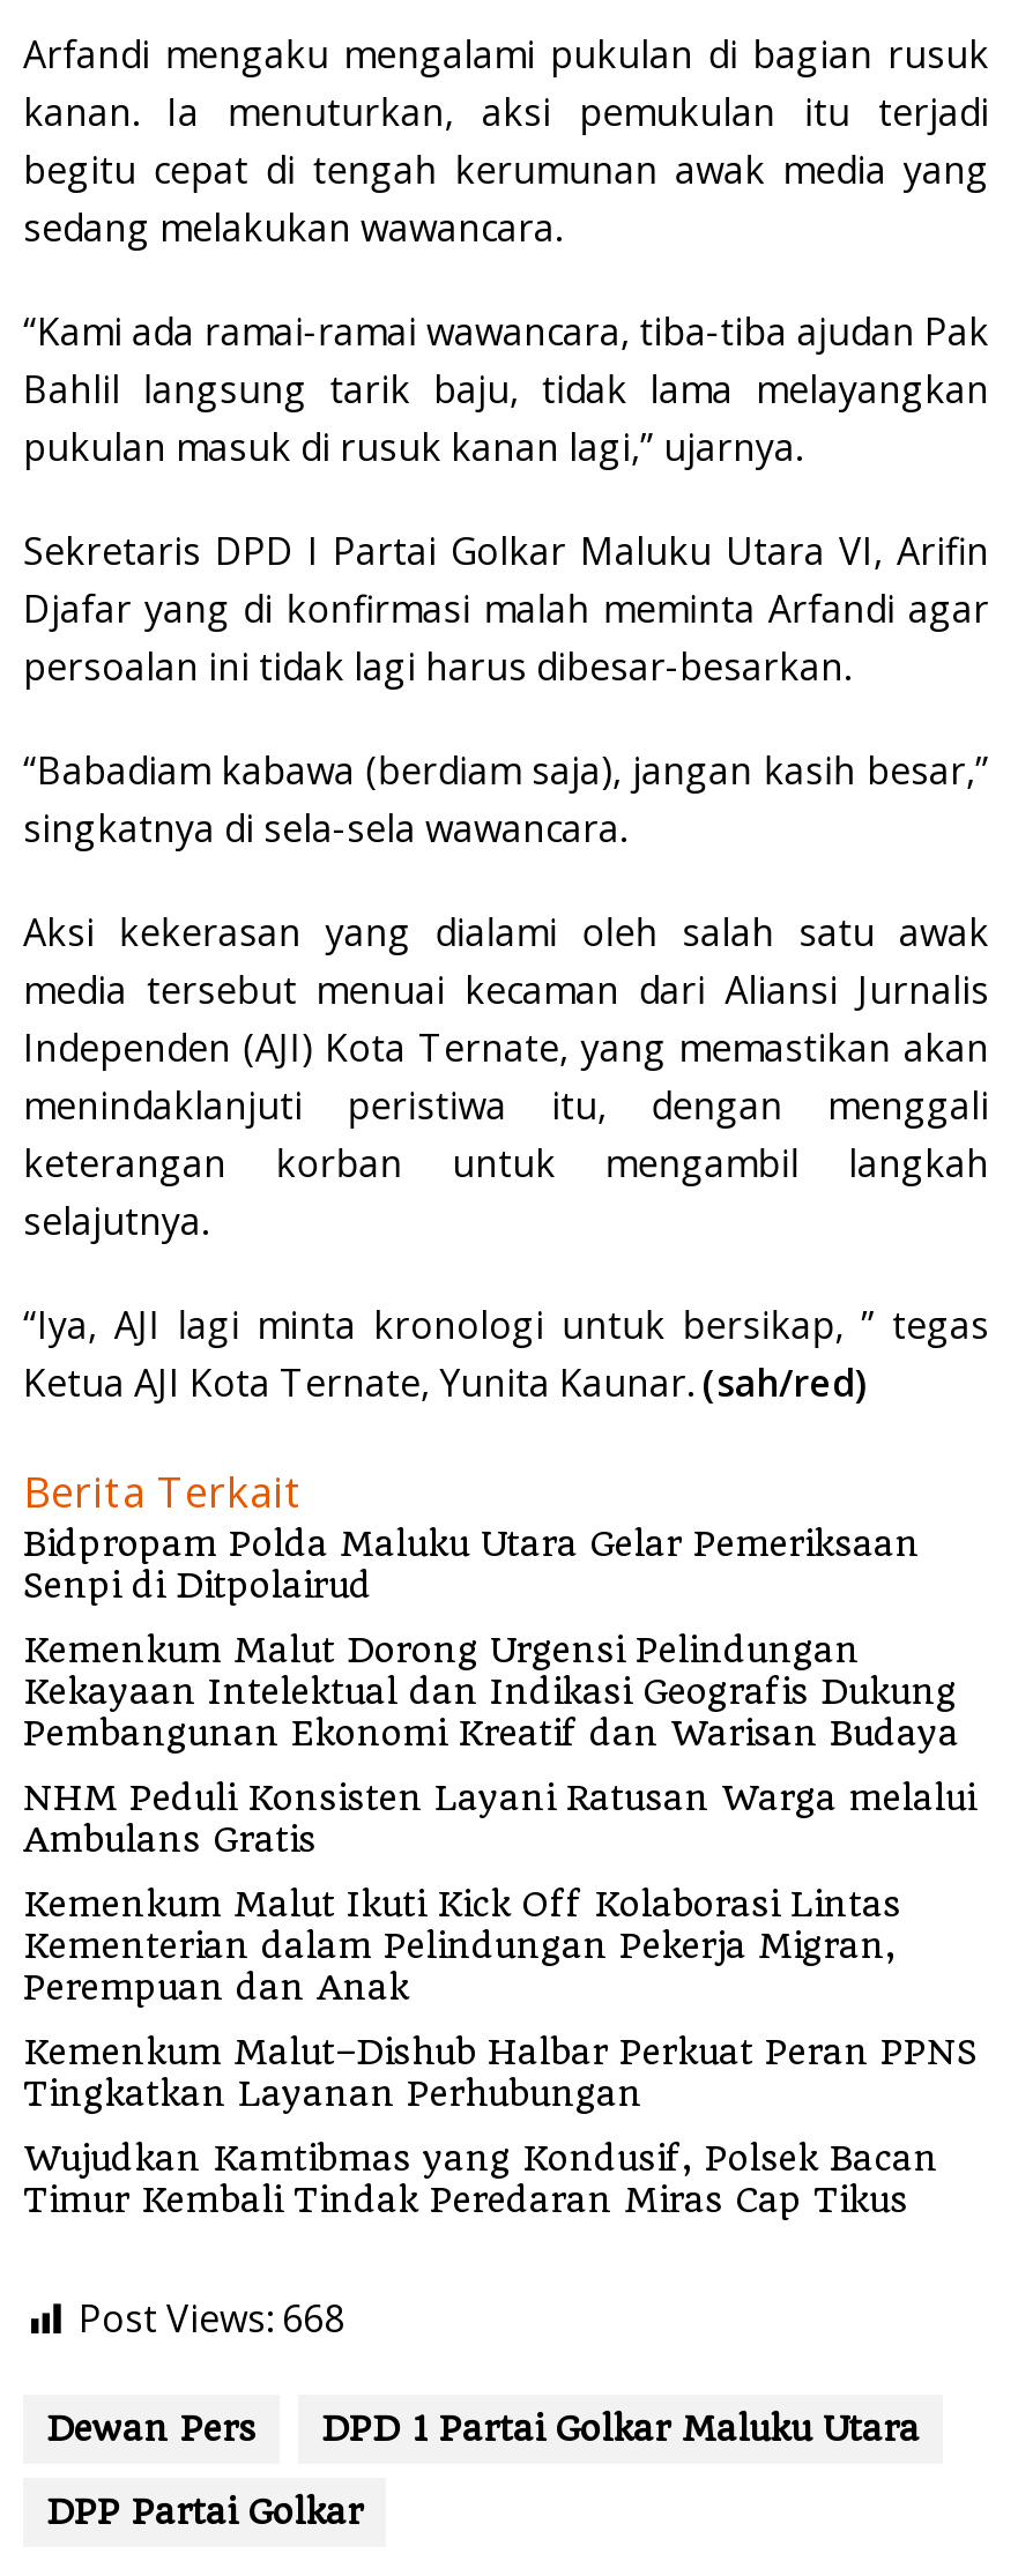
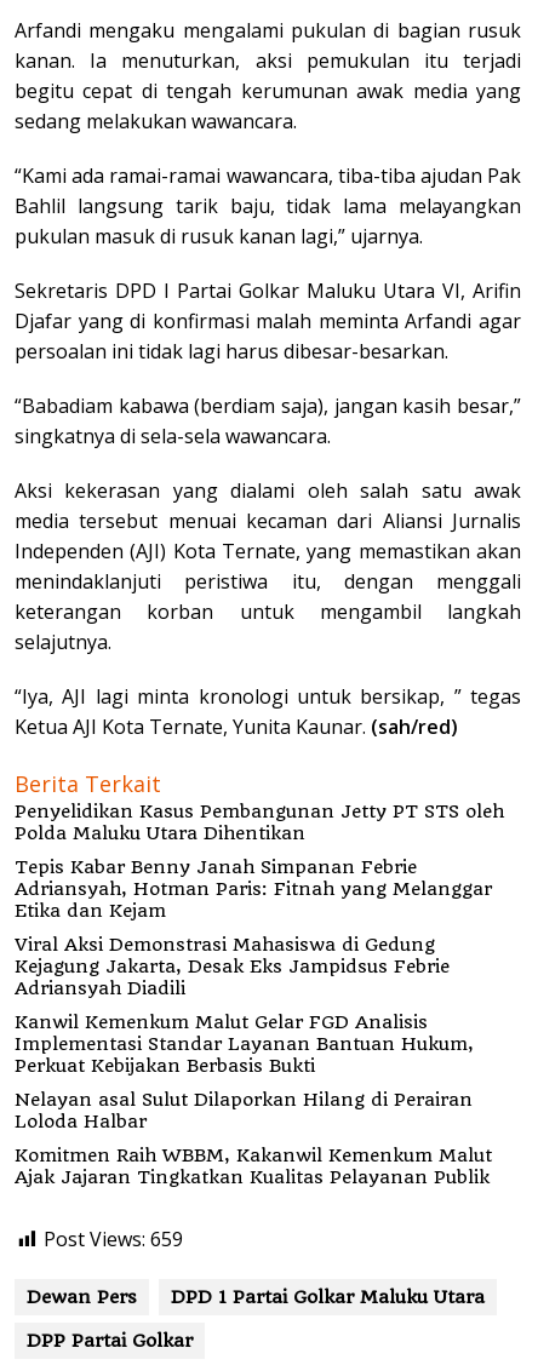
[23,1523,920,1606] Bidpropam Polda Maluku Utara Gelar Pemeriksaan | Senpi di Ditpolairud -> [15,801,504,844] Penyelidikan Kasus Pembangunan Jetty PT STS oleh | Polda Maluku Utara Dihentikan
[23,1629,959,1754] Kemenkum Malut Dorong Urgensi Pelindungan | Kekayaan Intelektual dan Indikasi Geografis Dukung | Pembangunan Ekonomi Kreatif dan Warisan Budaya -> [15,857,492,922] Tepis Kabar Benny Janah Simpanan Febrie | Adriansyah, Hotman Paris: Fitnah yang Melanggar | Etika dan Kejam
[23,1777,975,1860] NHM Peduli Konsisten Layani Ratusan Warga melalui | Ambulans Gratis -> [15,934,450,999] Viral Aksi Demonstrasi Mahasiswa di Gedung | Kejagung Jakarta, Desak Eks Jampidsus Febrie | Adriansyah Diadili
[23,1883,901,2008] Kemenkum Malut Ikuti Kick Off Kolaborasi Lintas | Kementerian dalam Pelindungan Pekerja Migran, | Perempuan dan Anak -> [15,1012,474,1077] Kanwil Kemenkum Malut Gelar FGD Analisis | Implementasi Standar Layanan Bantuan Hukum, | Perkuat Kebijakan Berbasis Bukti
[23,2031,978,2114] Kemenkum Malut–Dishub Halbar Perkuat Peran PPNS | Tingkatkan Layanan Perhubungan -> [15,1089,473,1133] Nelayan asal Sulut Dilaporkan Hilang di Perairan | Loloda Halbar
[23,2138,938,2221] Wujudkan Kamtibmas yang Kondusif, Polsek Bacan | Timur Kembali Tindak Peredaran Miras Cap Tikus -> [15,1145,492,1188] Komitmen Raih WBBM, Kakanwil Kemenkum Malut | Ajak Jajaran Tingkatkan Kualitas Pelayanan Publik
[79,2292,344,2343] Post Views: 668 -> [44,1226,183,1253] Post Views: 659

